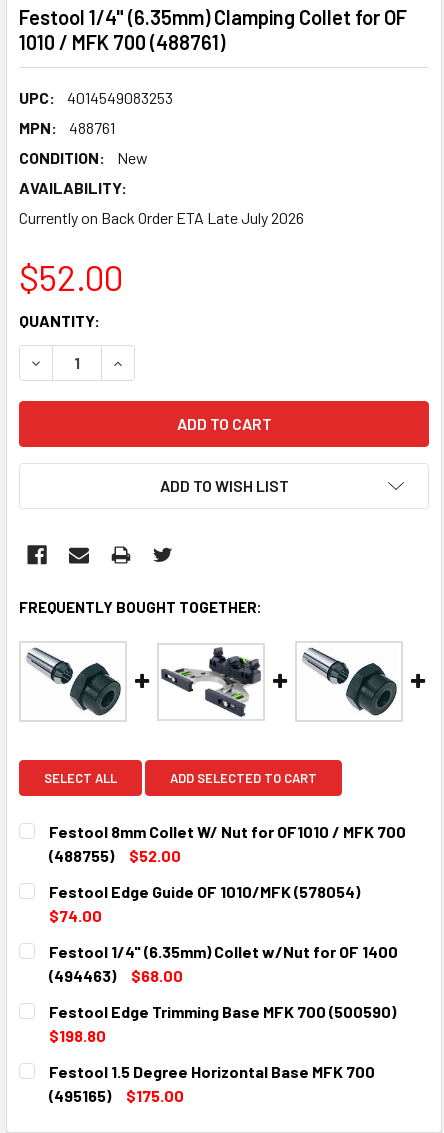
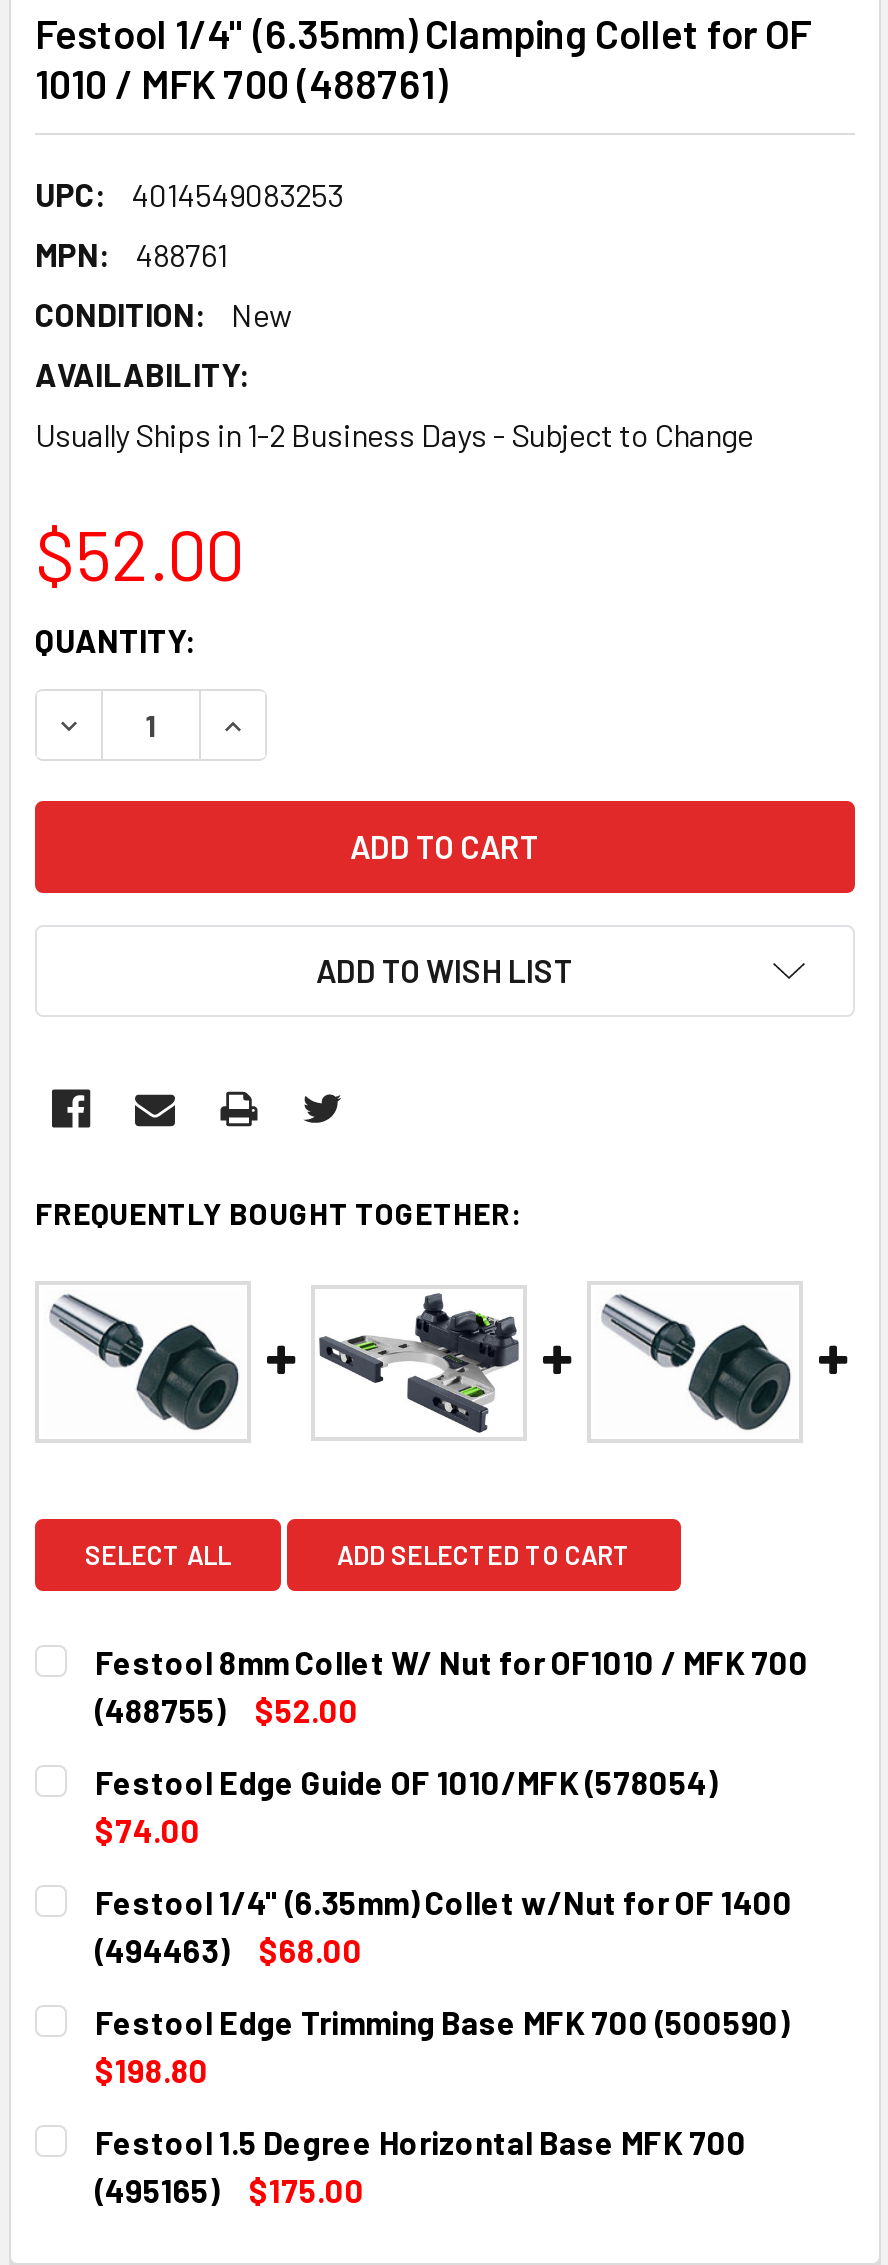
[19,208,304,227] Currently on Back Order ETA Late July 2026 -> [35,415,753,453] Usually Ships in 1-2 Business Days - Subject to Change

